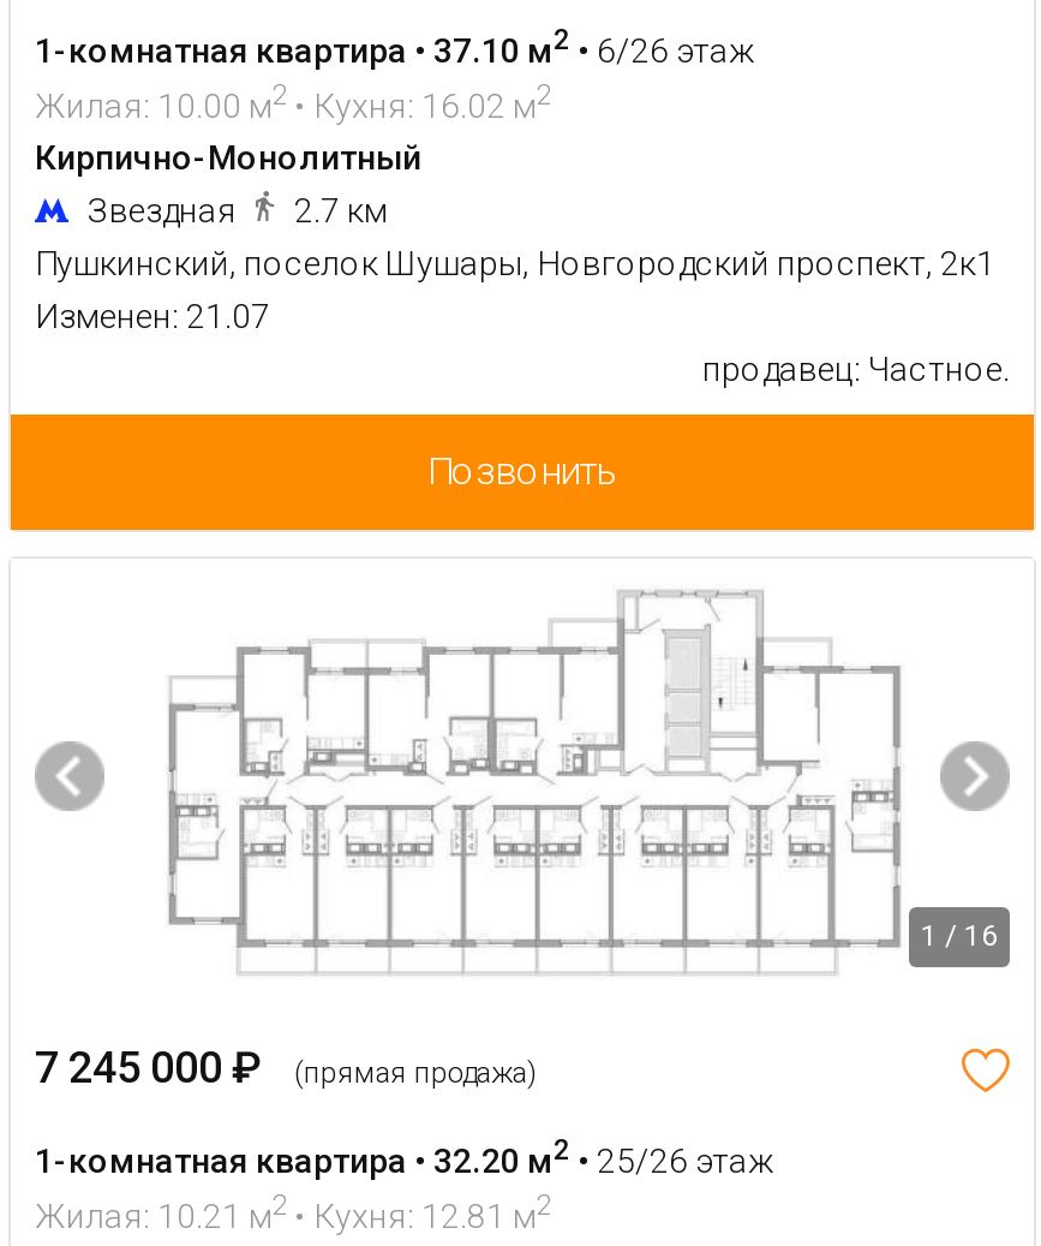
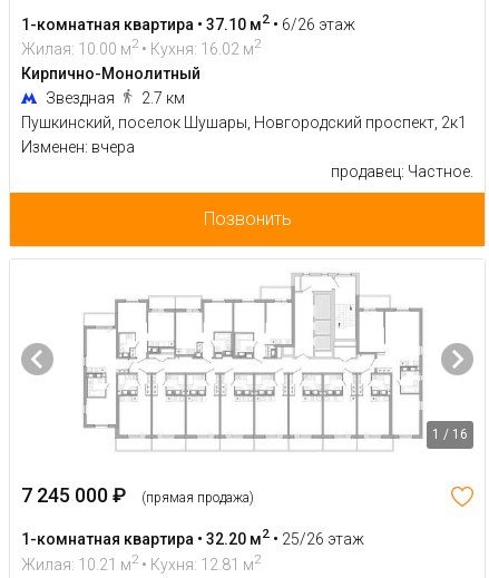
[35,298,270,336] Изменен: 21.07 -> [21,138,135,156] Изменен: вчера

